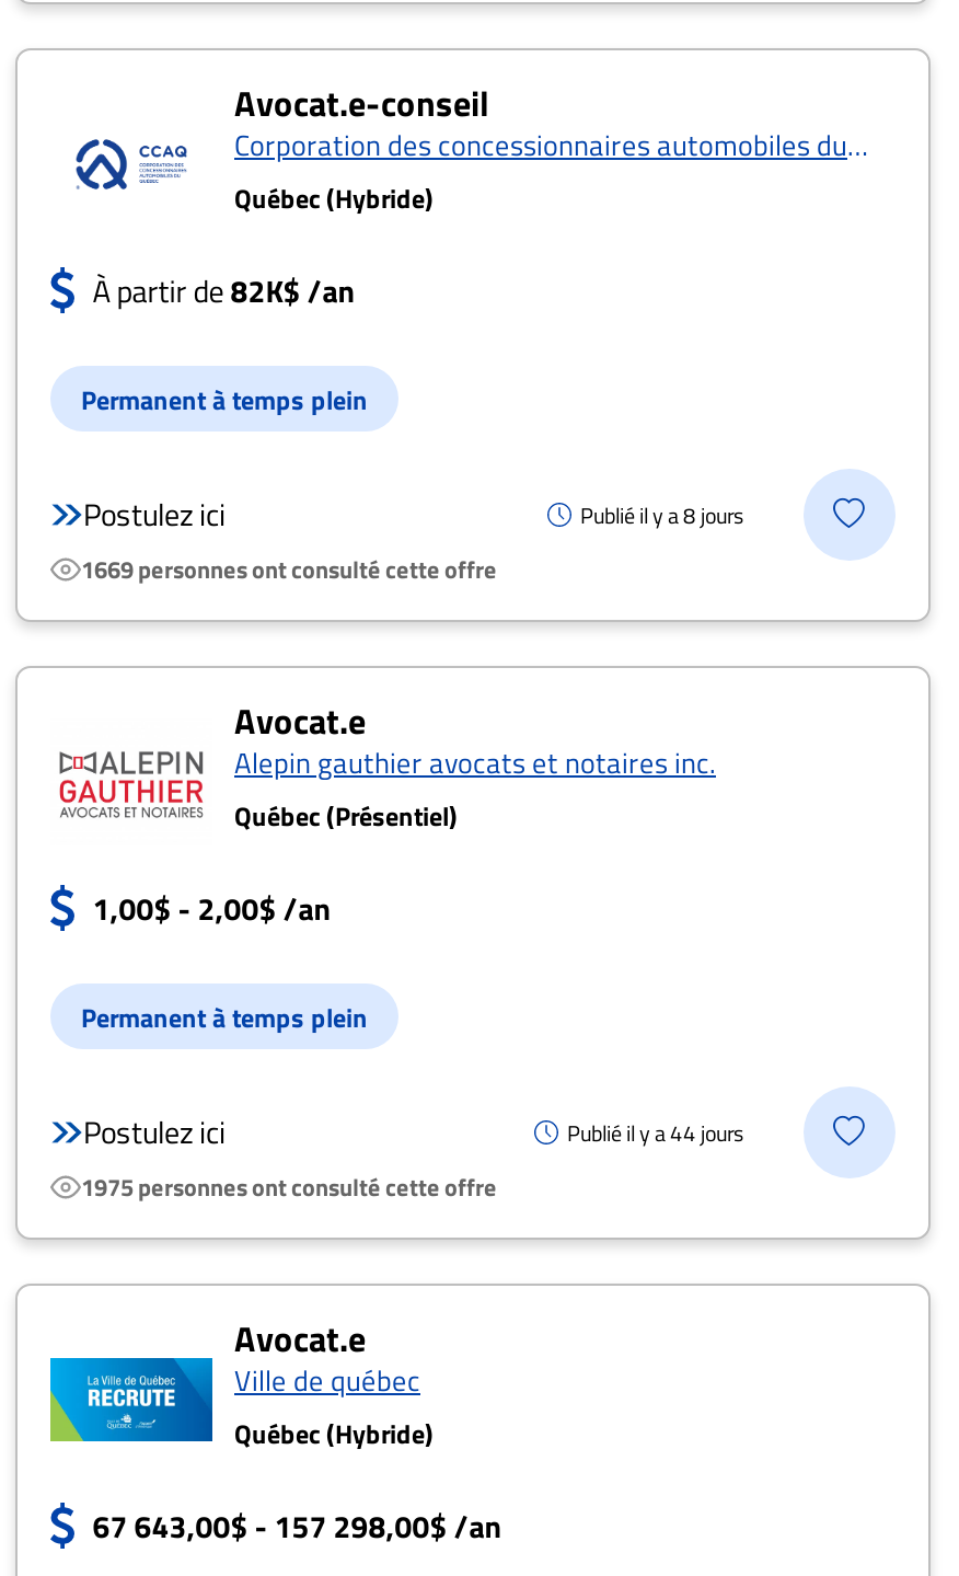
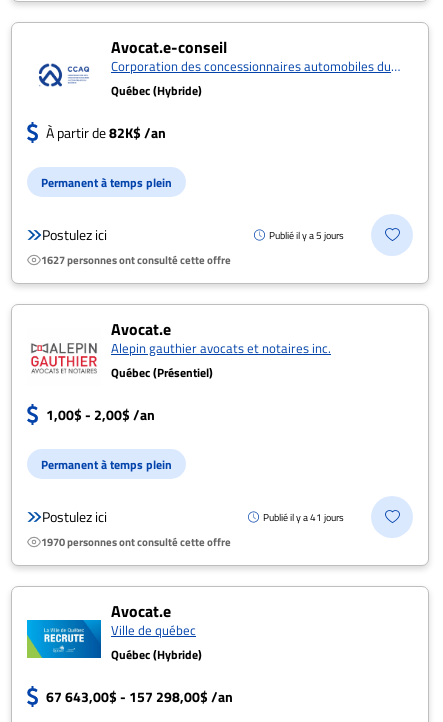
[580,498,744,531] Publié il y a 8 jours -> [269,227,344,242] Publié il y a 5 jours
[81,552,497,587] 1669 personnes ont consulté cette offre -> [41,252,231,268] 1627 personnes ont consulté cette offre
[567,1116,744,1149] Publié il y a 44 jours -> [263,509,344,524] Publié il y a 41 jours
[81,1170,497,1205] 1975 personnes ont consulté cette offre -> [41,534,231,550] 1970 personnes ont consulté cette offre

